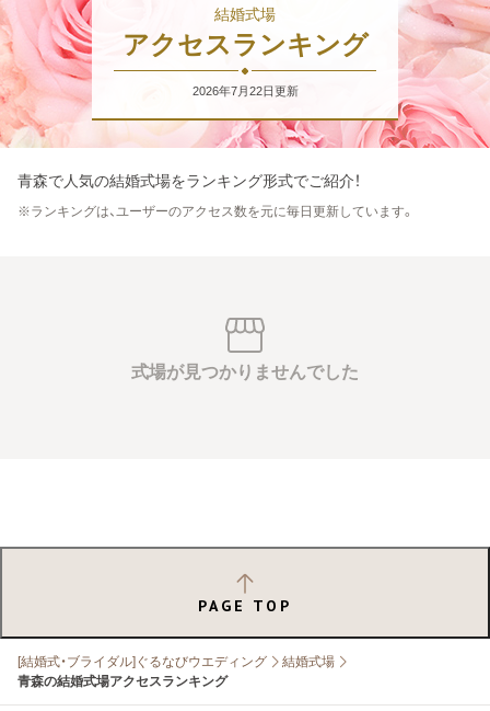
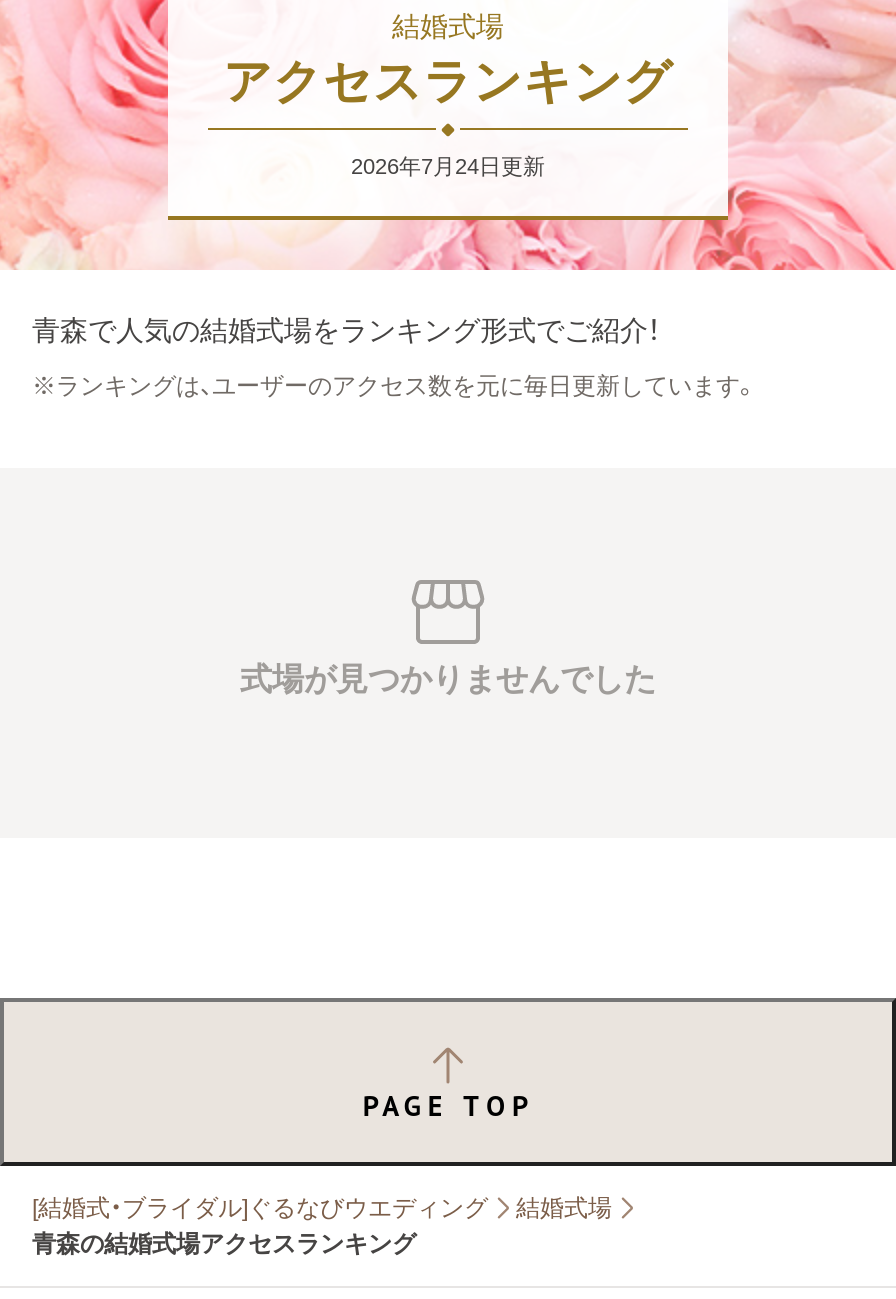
[192,84,298,97] 2026年7月22日更新 -> [351,153,545,177] 2026年7月24日更新

